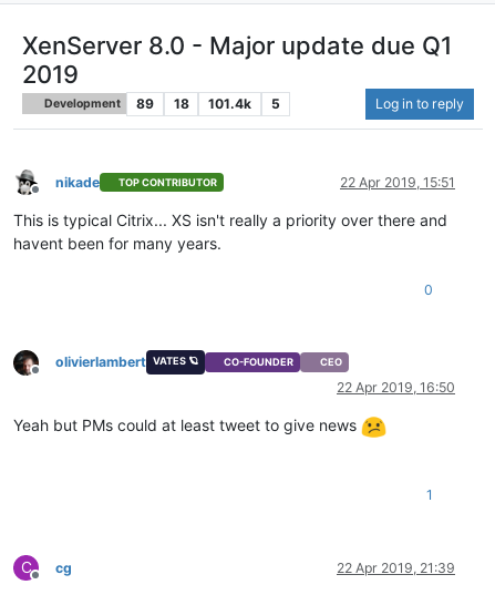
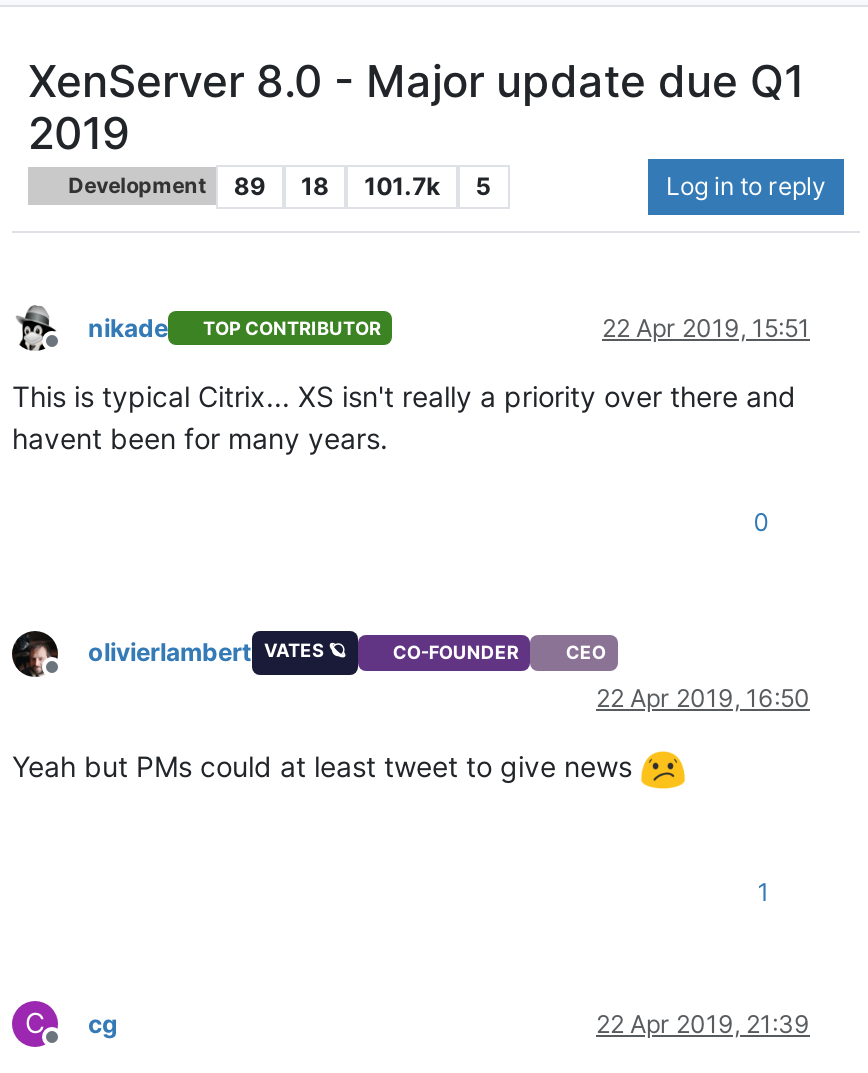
[42,95,280,112] Development 89 18 101.4k 5 -> [64,171,491,201] Development 89 18 101.7k 5

